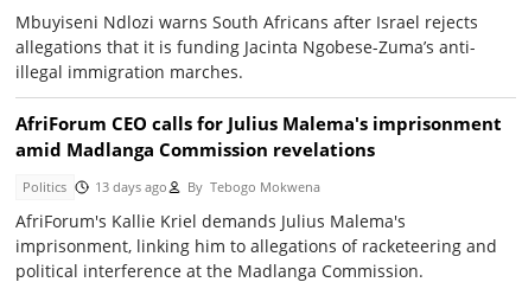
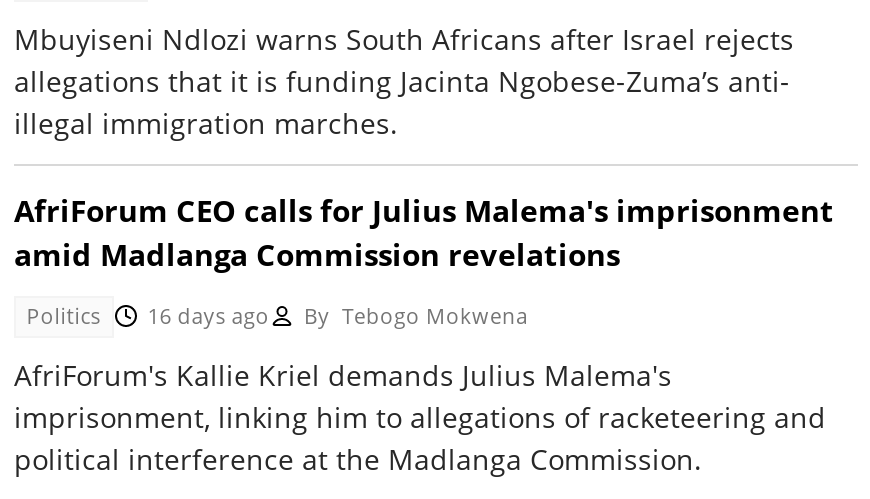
[23,179,320,195] Politics 13 days ago By Tebogo Mokwena -> [26,302,528,330] Politics 16 days ago By Tebogo Mokwena

